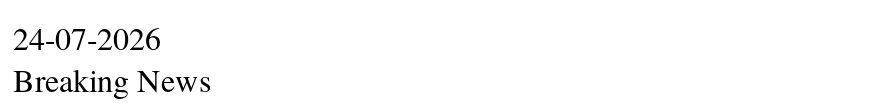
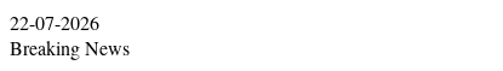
[13,16,161,58] 24-07-2026 -> [10,10,99,35] 22-07-2026

